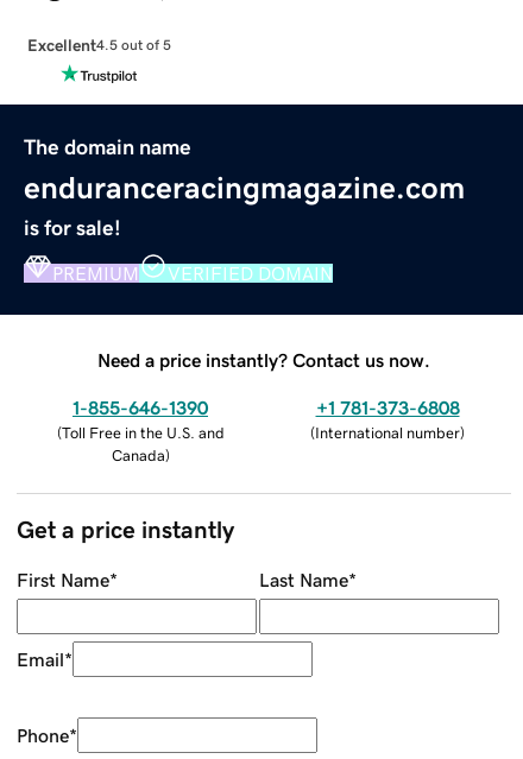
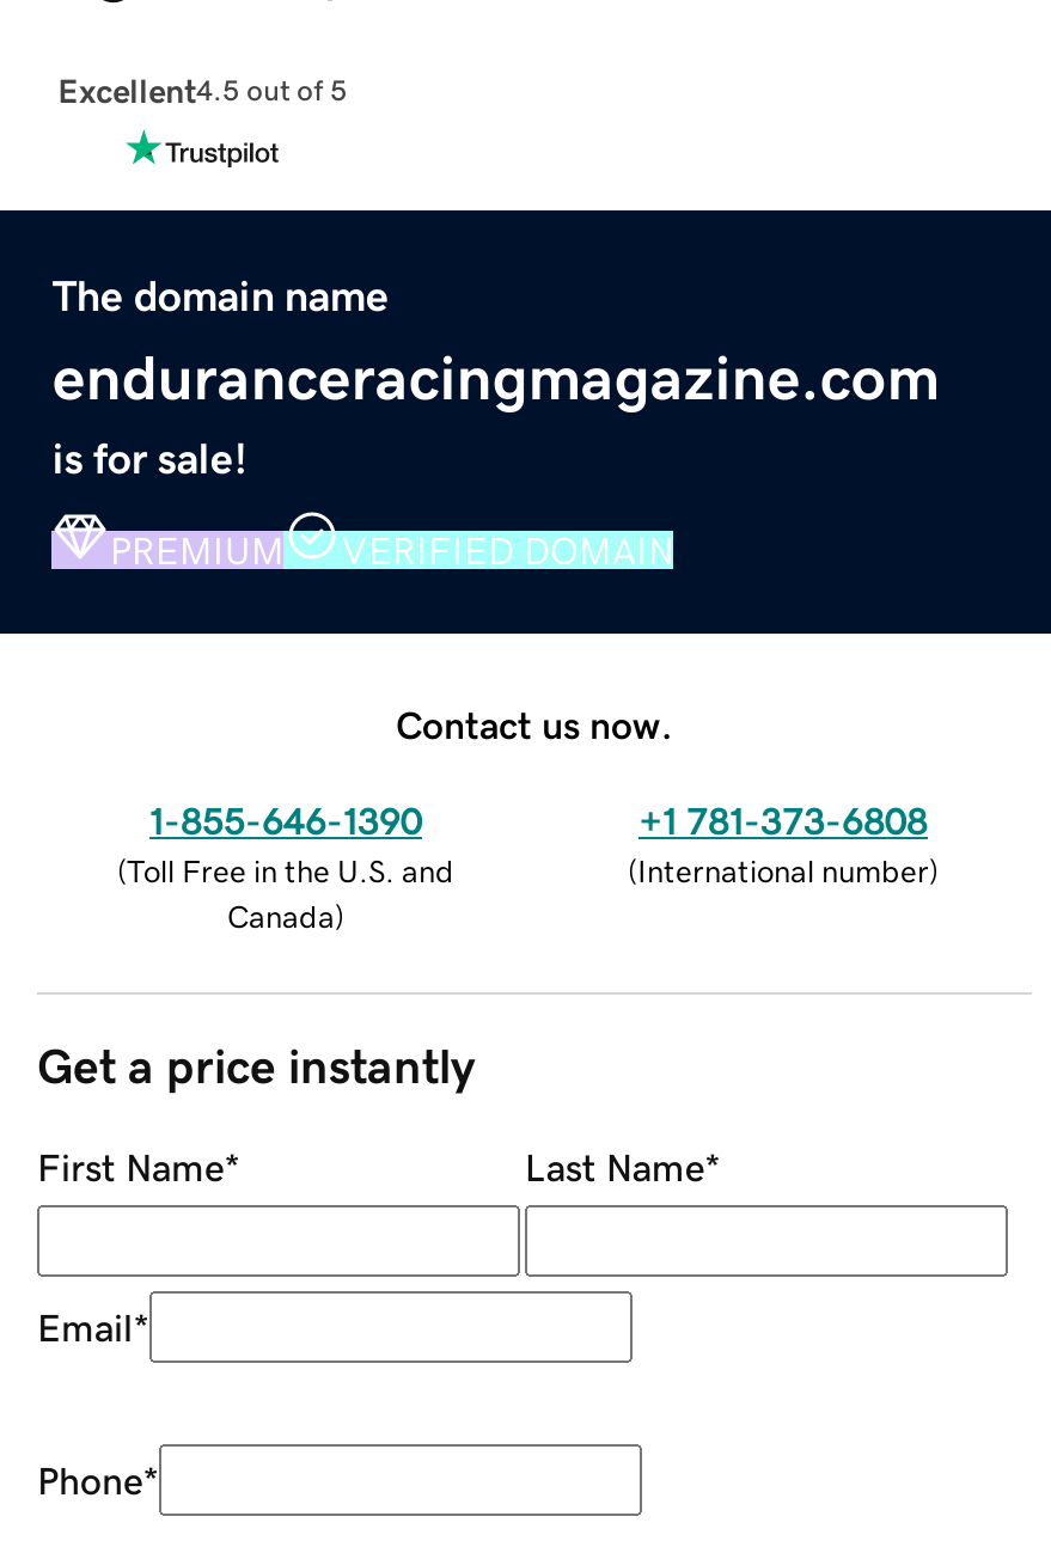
[97,350,430,369] Need a price instantly? Contact us now. -> [396,704,673,743] Contact us now.

